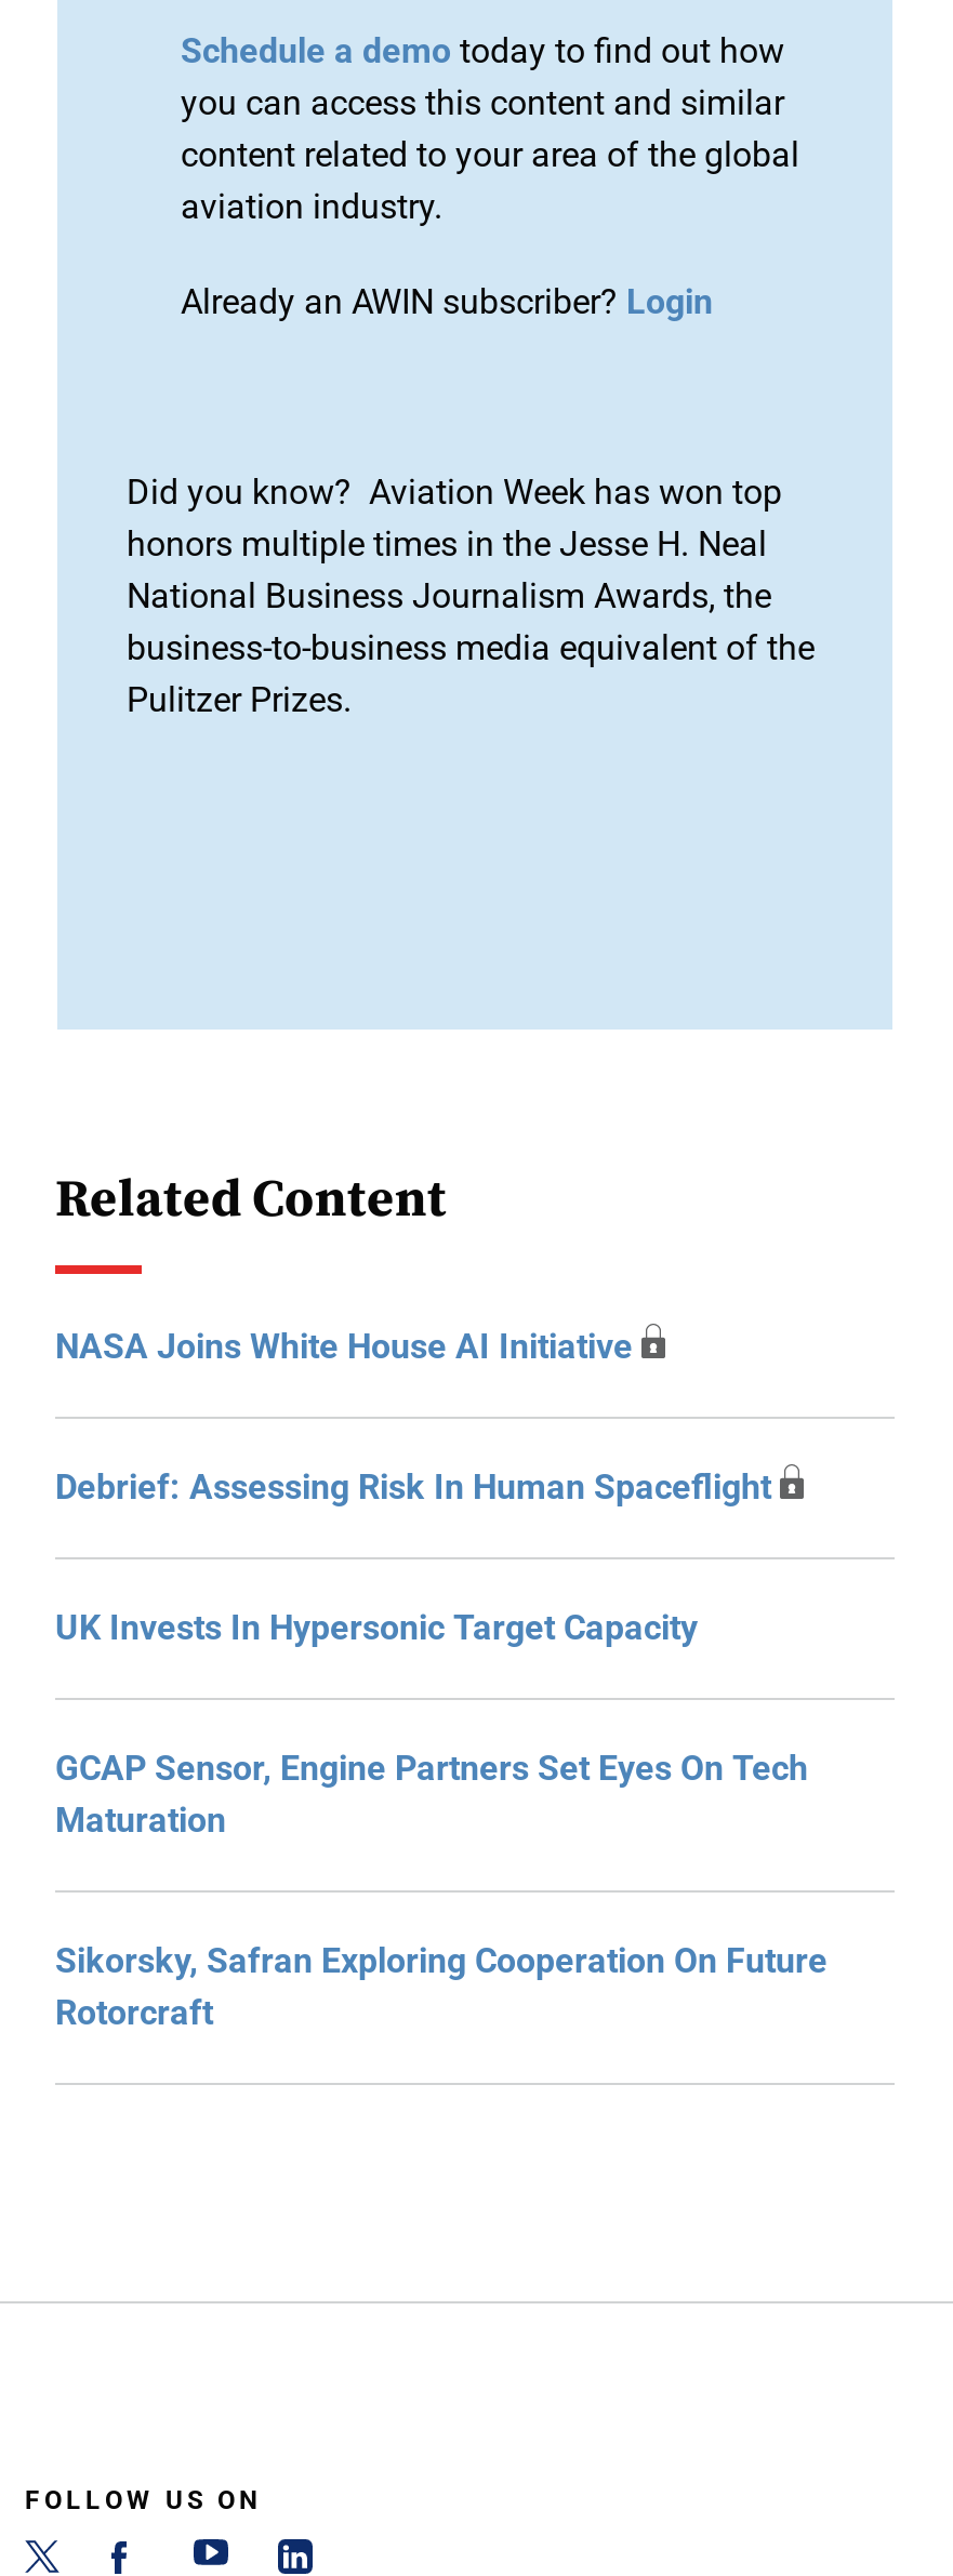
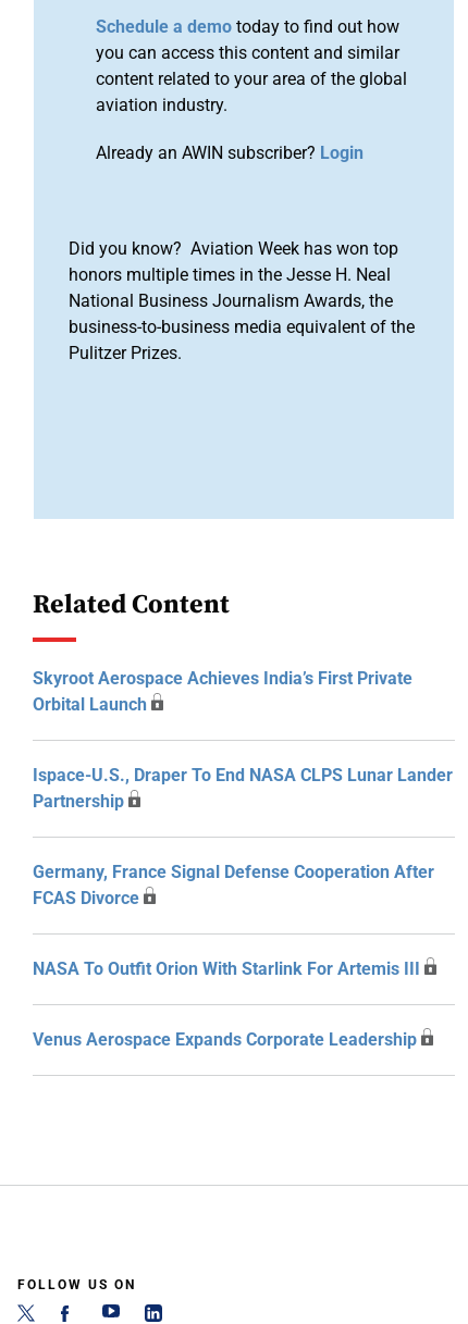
[55,1326,633,1367] NASA Joins White House AI Initiative -> [33,668,412,715] Skyroot Aerospace Achieves India’s First Private | Orbital Launch
[55,1466,771,1508] Debrief: Assessing Risk In Human Spaceflight -> [33,765,453,812] Ispace-U.S., Draper To End NASA CLPS Lunar Lander | Partnership
[55,1607,698,1648] UK Invests In Hypersonic Target Capacity -> [33,862,434,908] Germany, France Signal Defense Cooperation After | FCAS Divorce
[55,1748,808,1841] GCAP Sensor, Engine Partners Set Eyes On Tech | Maturation -> [33,958,420,979] NASA To Outfit Orion With Starlink For Artemis III
[55,1940,828,2033] Sikorsky, Safran Exploring Cooperation On Future | Rotorcraft -> [33,1029,417,1050] Venus Aerospace Expands Corporate Leadership

